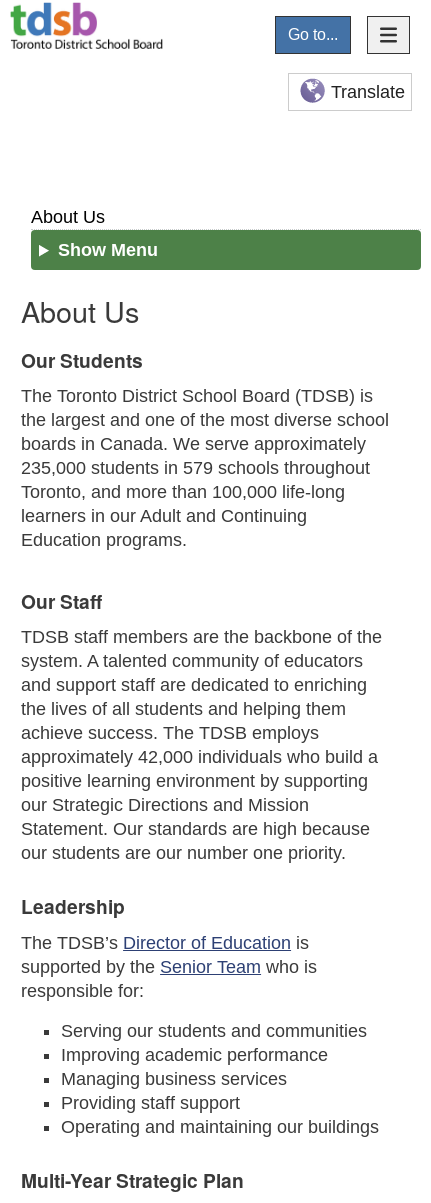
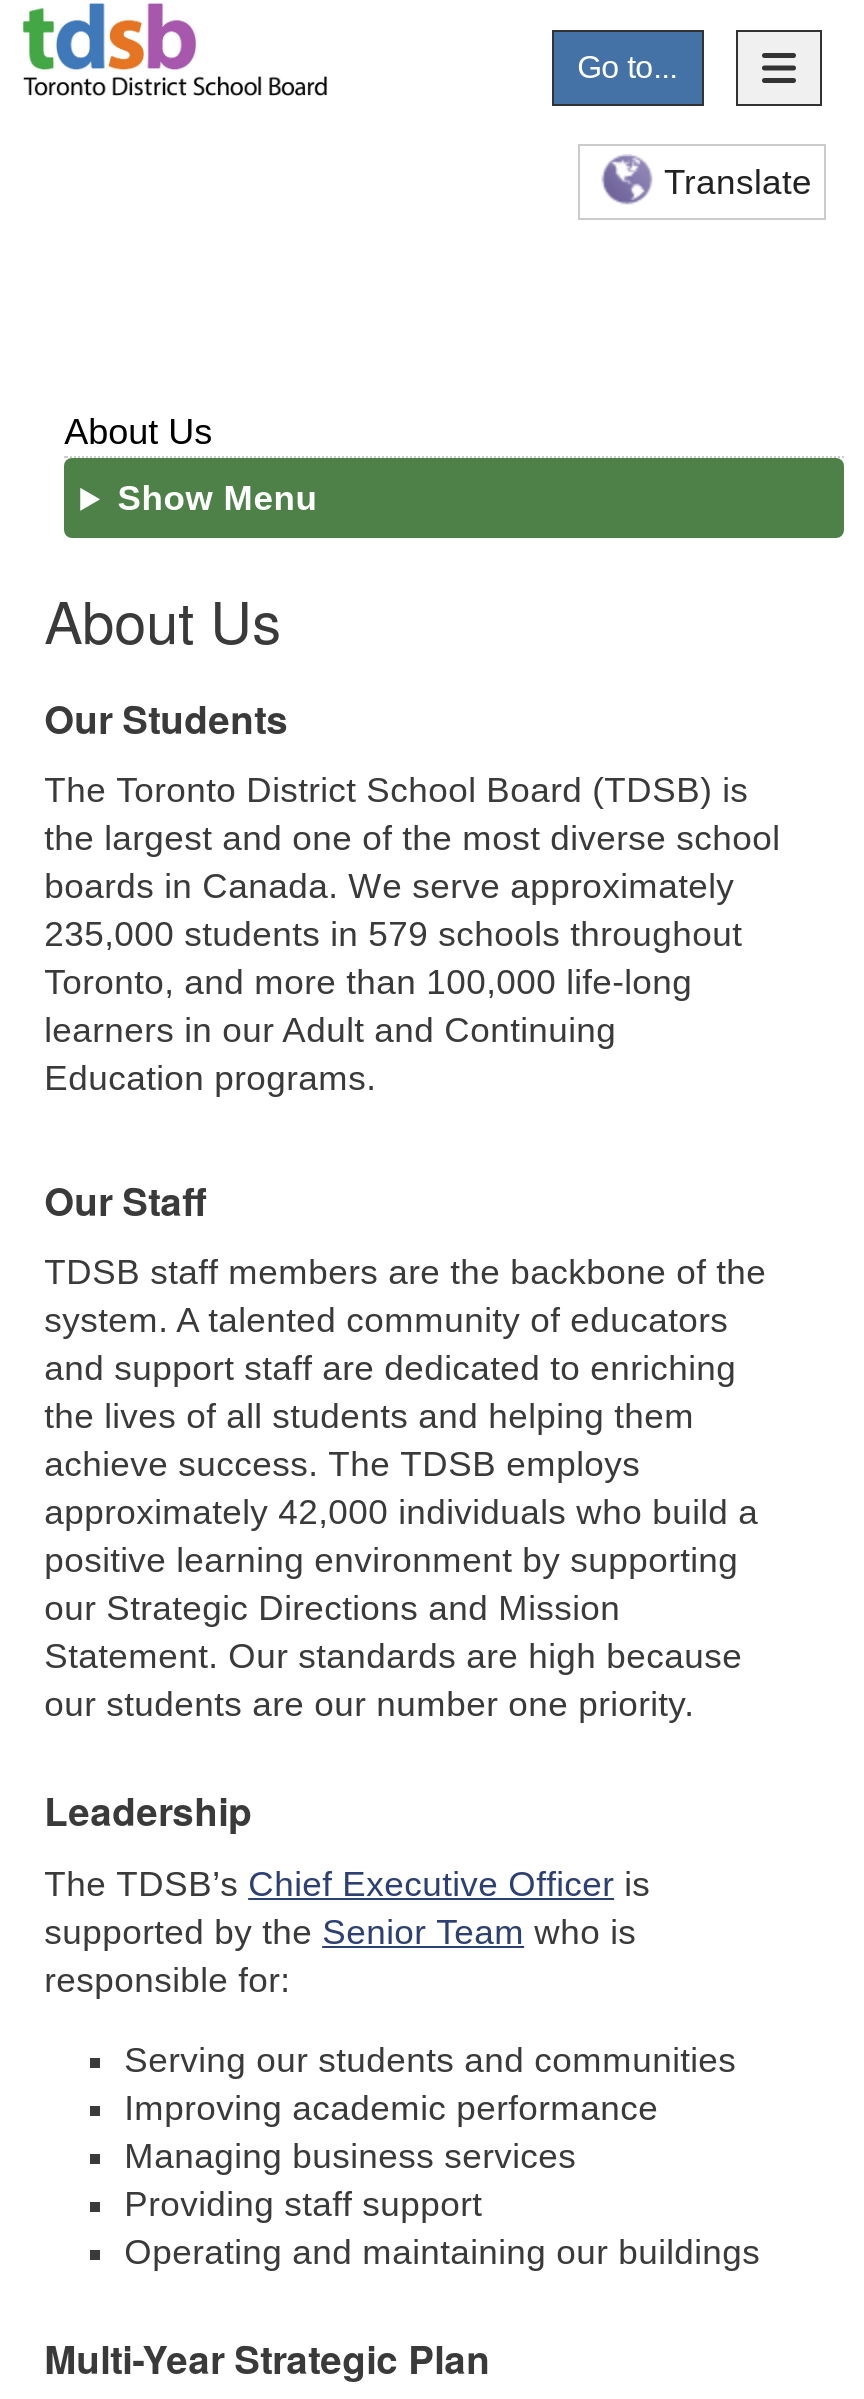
[21,933,309,953] The TDSB’s Director of Education is -> [44,1863,650,1903] The TDSB’s Chief Executive Officer is

